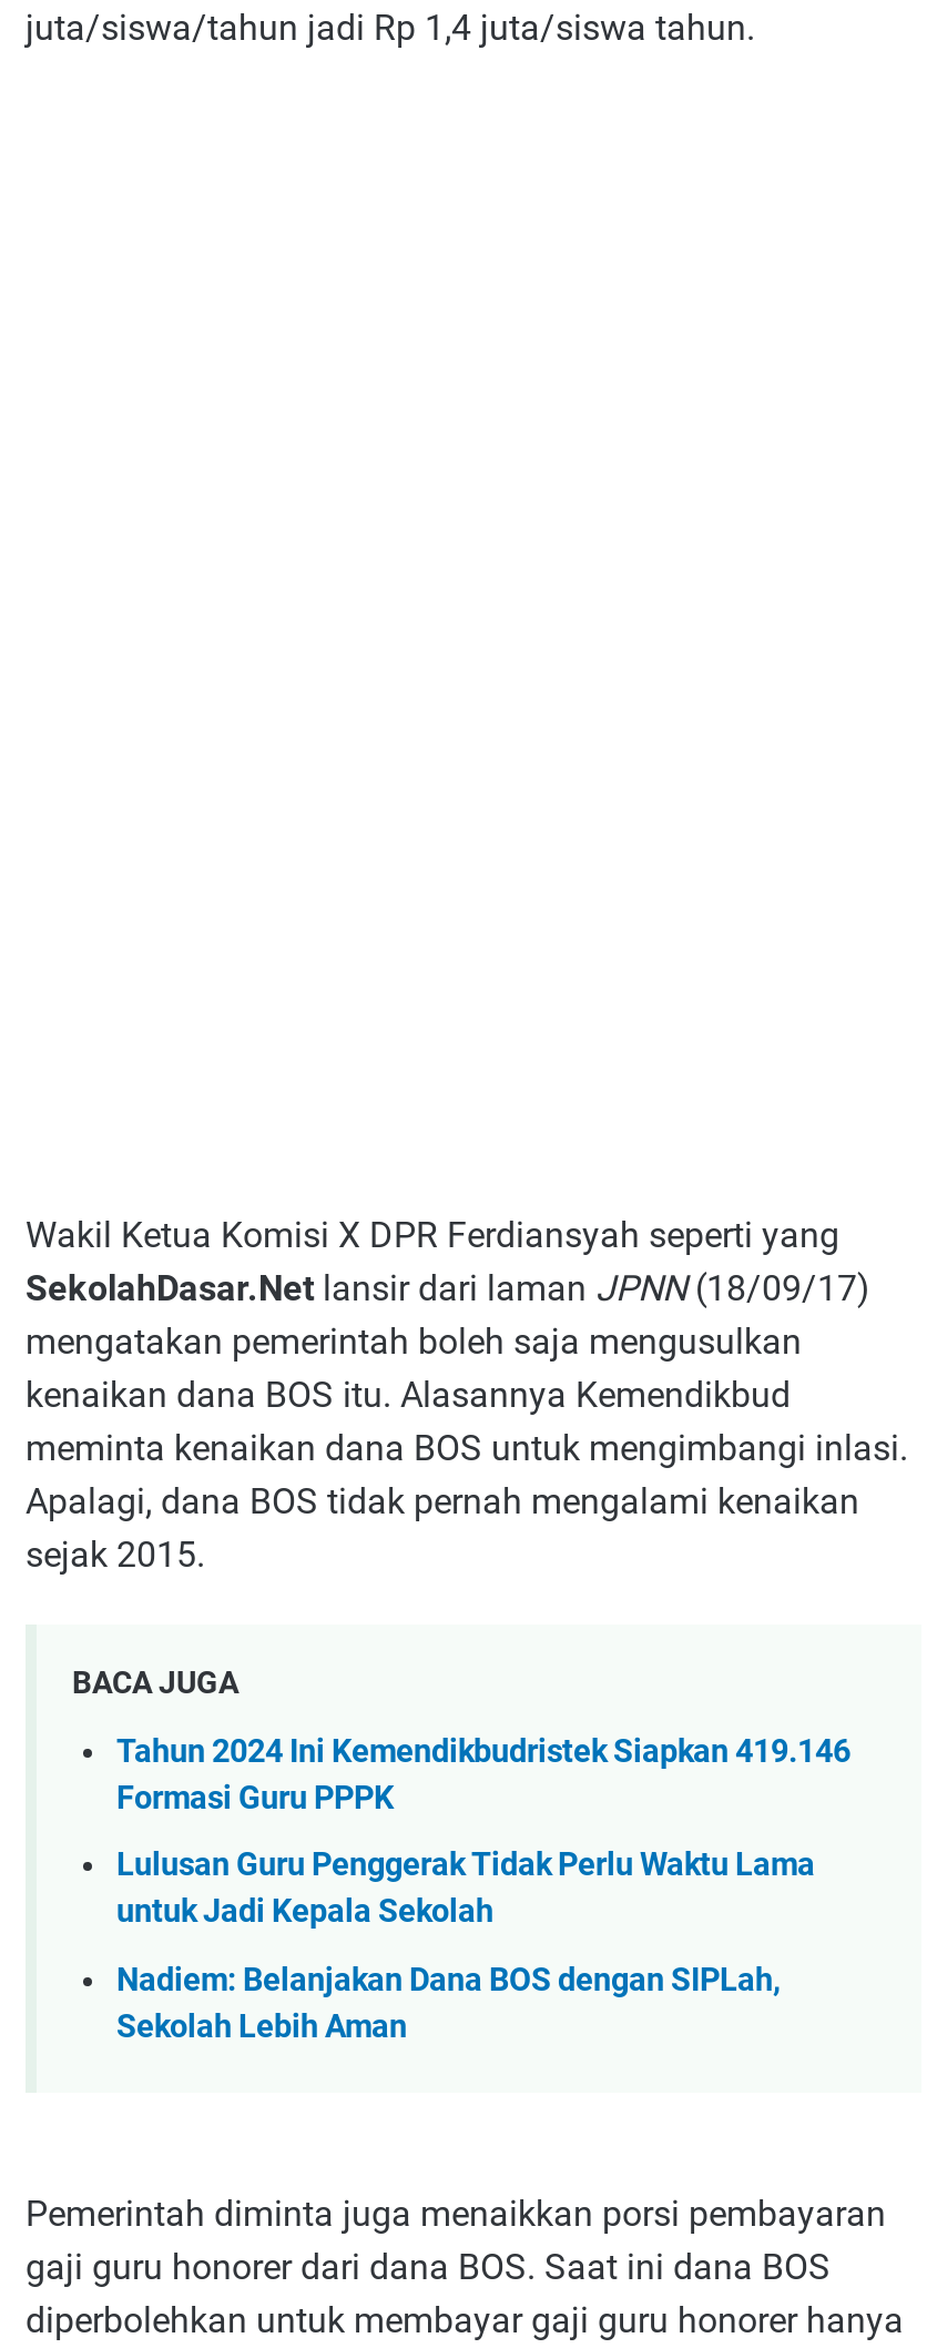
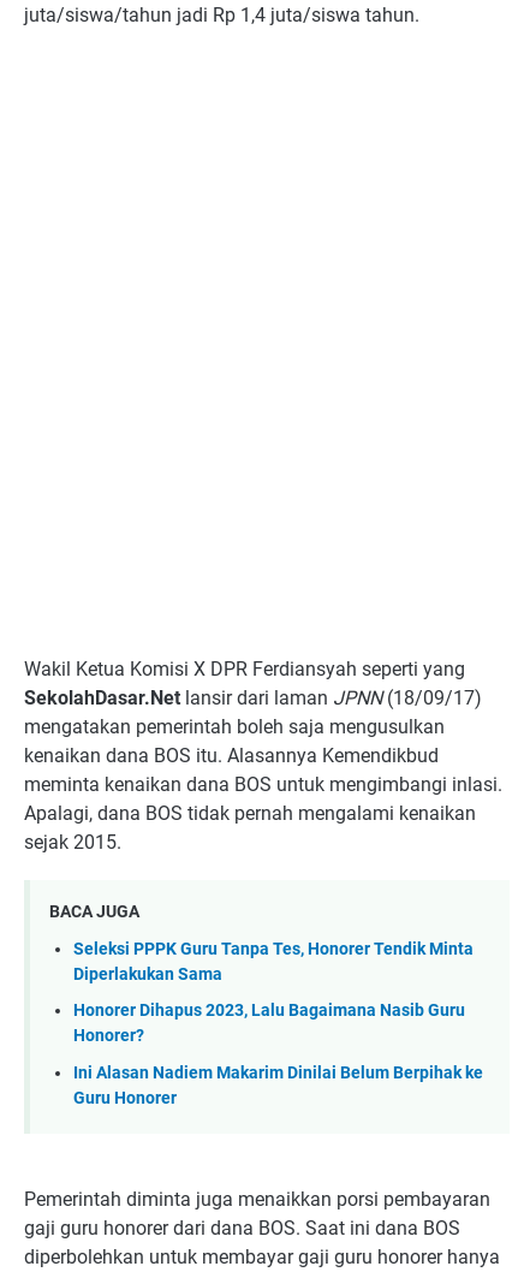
[116,1733,850,1817] Tahun 2024 Ini Kemendikbudristek Siapkan 419.146 | Formasi Guru PPPK -> [73,939,474,984] Seleksi PPPK Guru Tanpa Tes, Honorer Tendik Minta | Diperlakukan Sama
[116,1847,815,1932] Lulusan Guru Penggerak Tidak Perlu Waktu Lama | untuk Jadi Kepala Sekolah -> [73,1001,465,1046] Honorer Dihapus 2023, Lalu Bagaimana Nasib Guru | Honorer?
[116,1962,780,2046] Nadiem: Belanjakan Dana BOS dengan SIPLah, | Sekolah Lebih Aman -> [73,1063,483,1108] Ini Alasan Nadiem Makarim Dinilai Belum Berpihak ke | Guru Honorer

